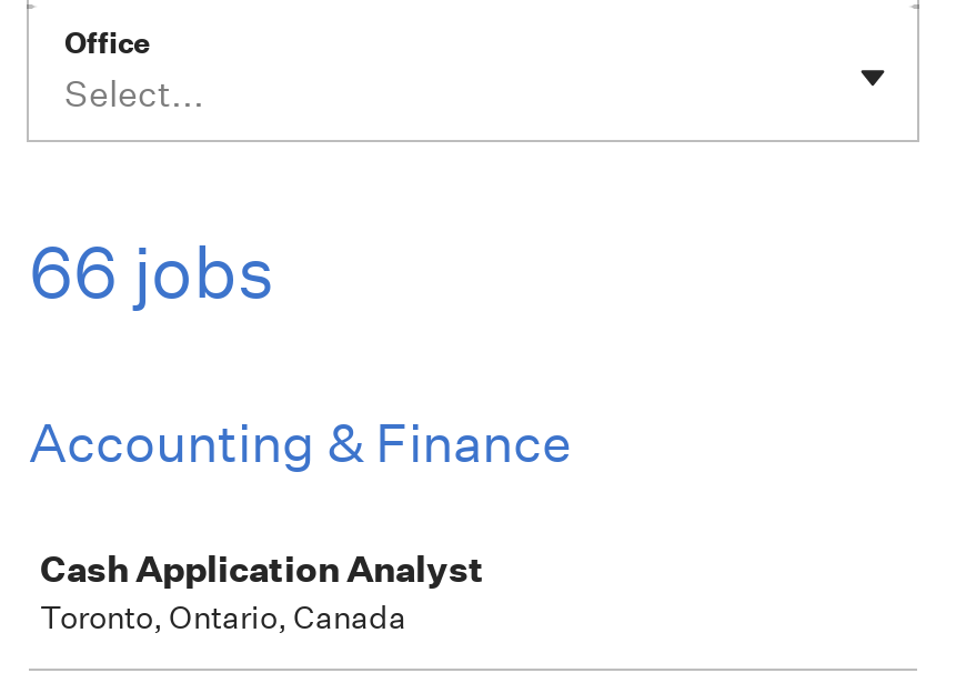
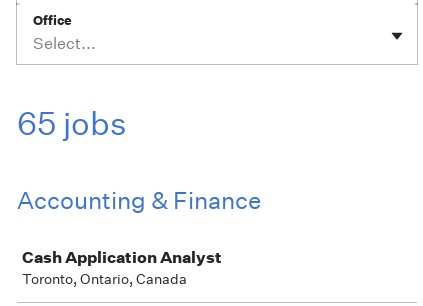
[29,229,275,315] 66 jobs -> [17,104,127,143] 65 jobs

